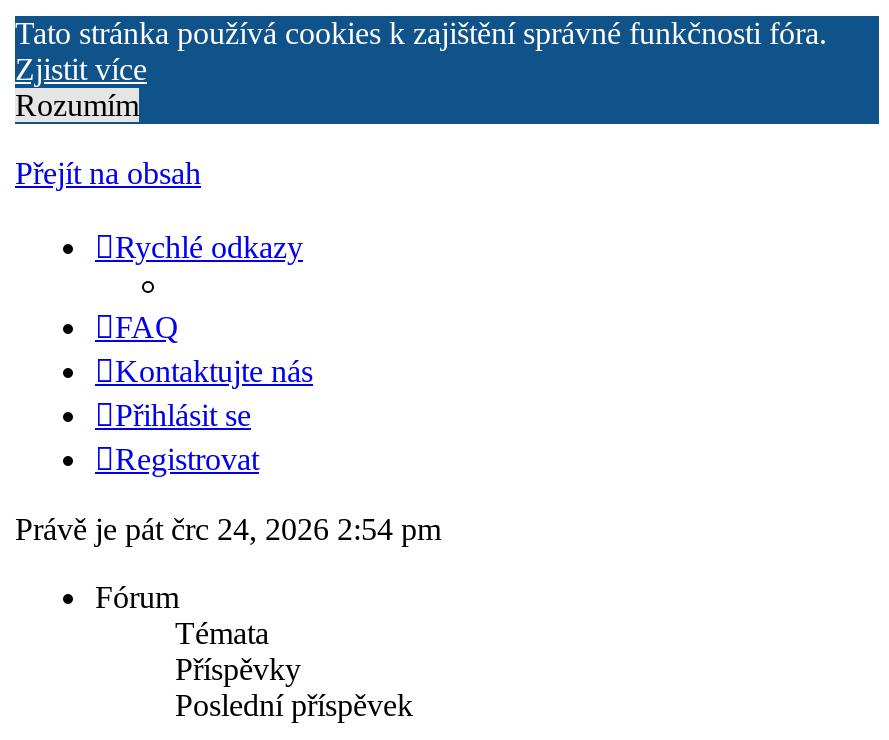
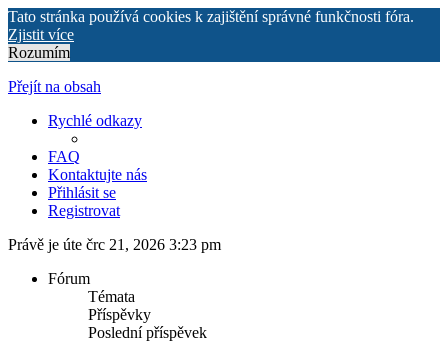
[15,512,441,546] Právě je pát črc 24, 2026 2:54 pm -> [8,236,221,253] Právě je úte črc 21, 2026 3:23 pm

